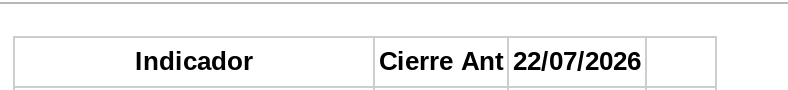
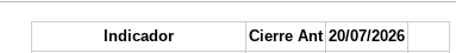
[379,46,641,76] Cierre Ant 22/07/2026 -> [249,27,405,45] Cierre Ant 20/07/2026

